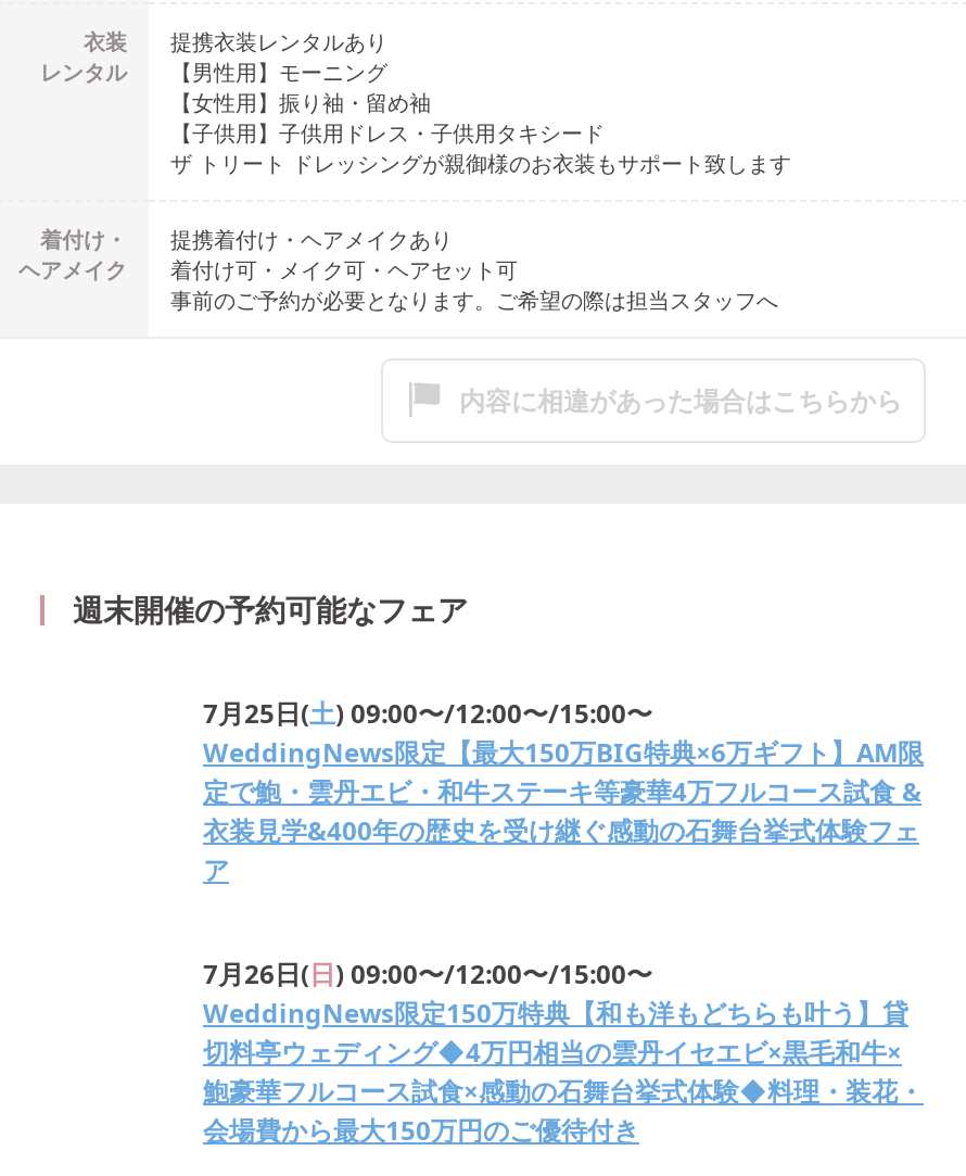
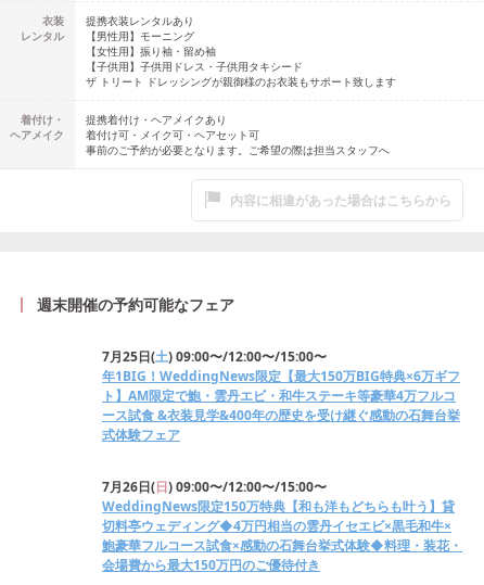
[203,734,924,888] WeddingNews限定【最大150万BIG特典×6万ギフト】AM限 | 定で鮑・雲丹エビ・和牛ステーキ等豪華4万フルコース試食 & | 衣装見学&400年の歴史を受け継ぐ感動の石舞台挙式体験フェ | ア -> [102,367,460,444] 年1BIG！WeddingNews限定【最大150万BIG特典×6万ギフ | ト】AM限定で鮑・雲丹エビ・和牛ステーキ等豪華4万フルコ | ース試食 &衣装見学&400年の歴史を受け継ぐ感動の石舞台挙 | 式体験フェア

